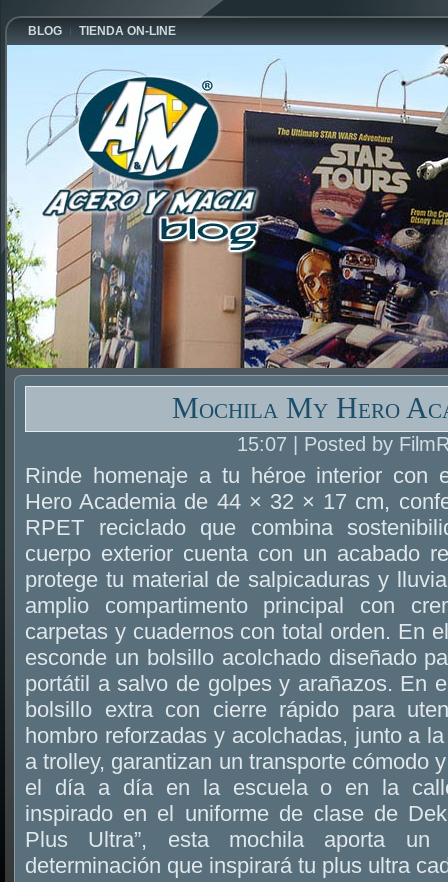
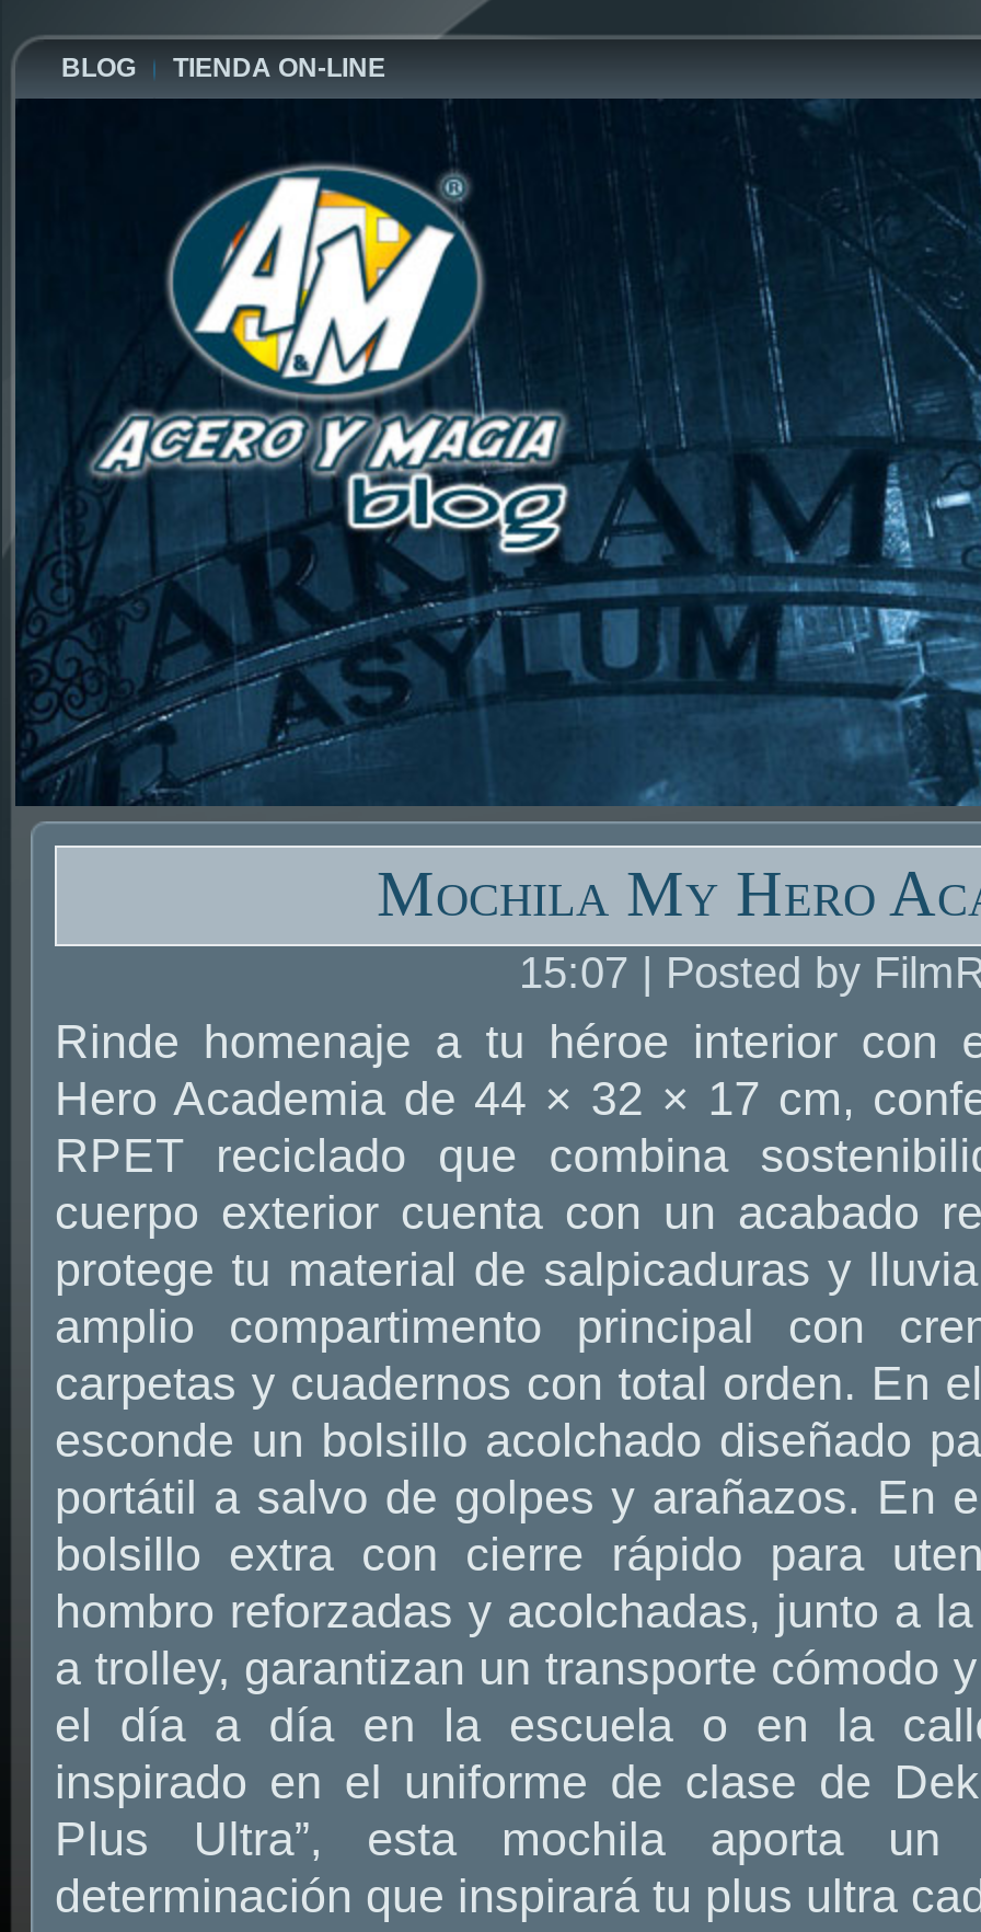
[6,44,445,369] [image] -> [15,99,974,806] [image]

